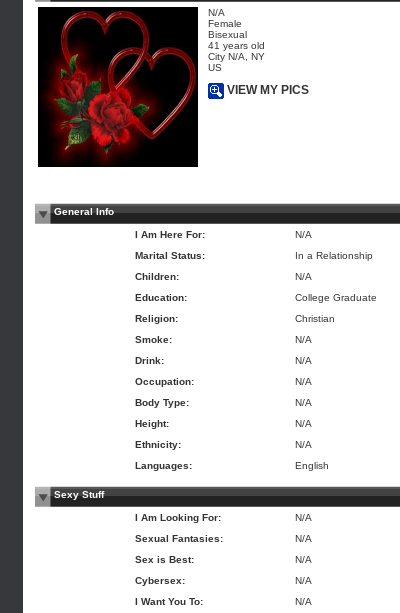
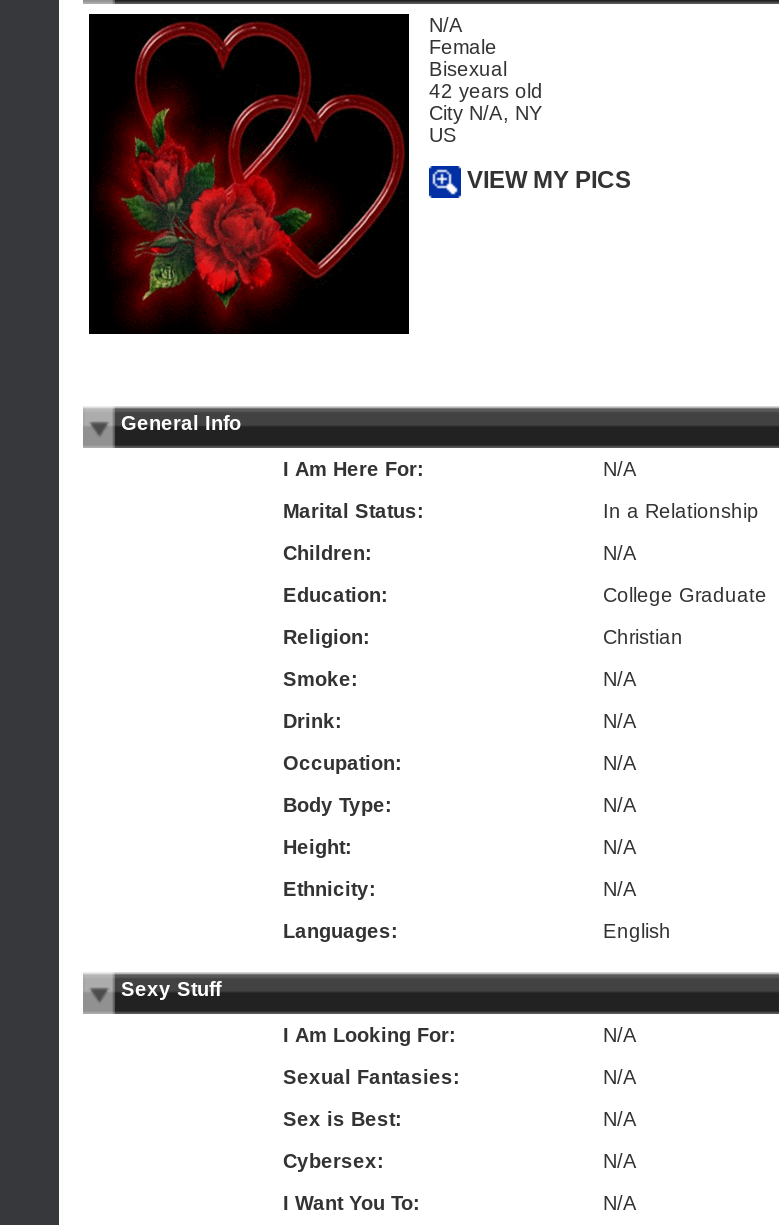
[208,40,265,51] 41 years old -> [429,80,543,102] 42 years old

